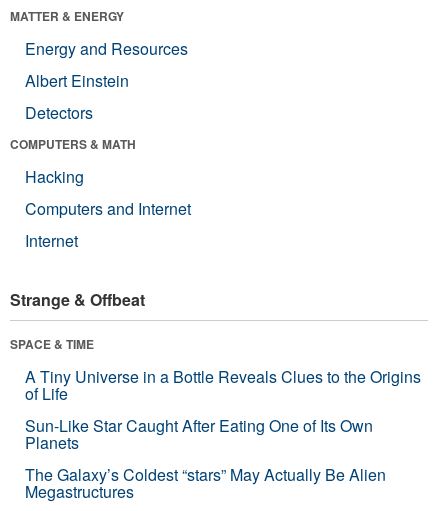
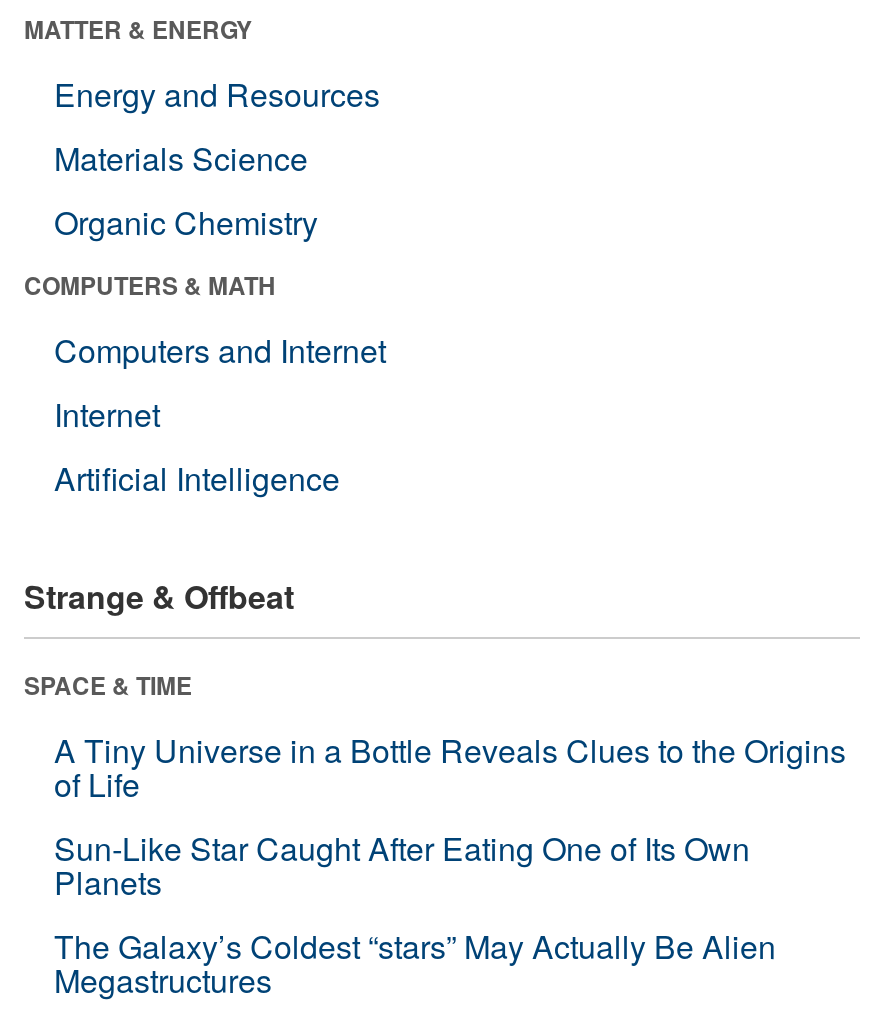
[25,69,129,124] Albert Einstein | Detectors -> [54,135,318,245] Materials Science | Organic Chemistry
[25,165,84,188] Hacking -> none
moved [25,197,191,252] -> [54,327,386,437]: Computers and Internet | Internet
none -> [54,455,340,501] Artificial Intelligence

